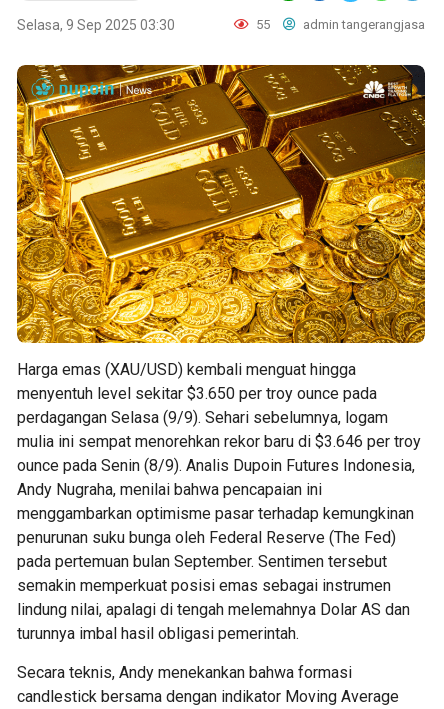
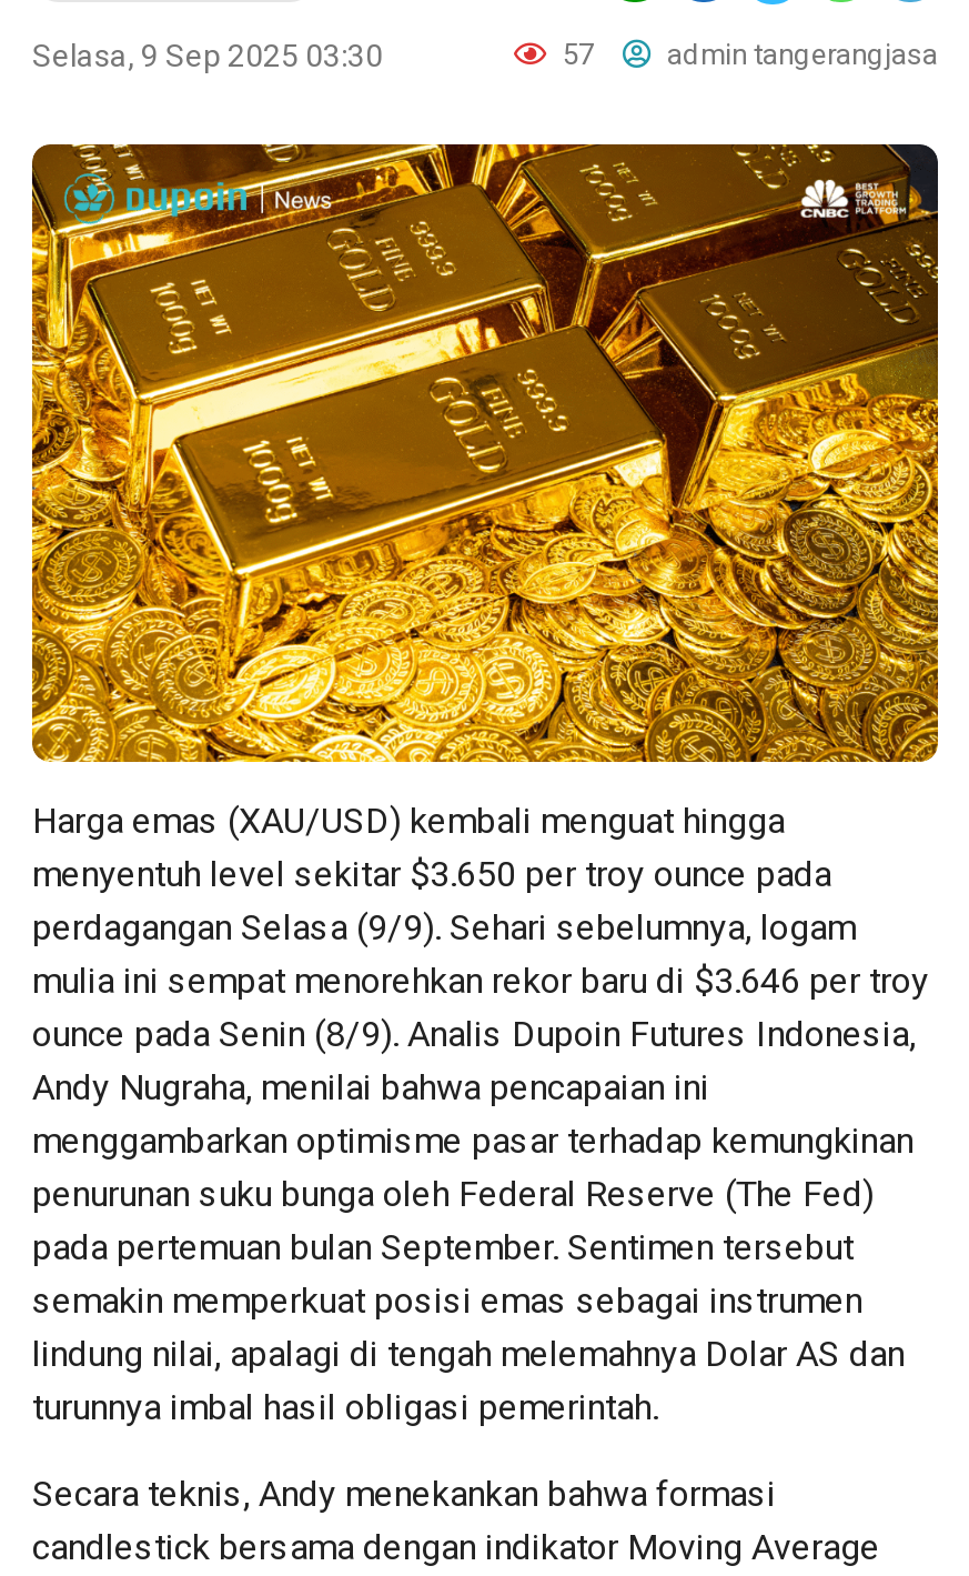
[253,17,425,32] 55 admin tangerangjasa -> [556,38,938,71] 57 admin tangerangjasa

